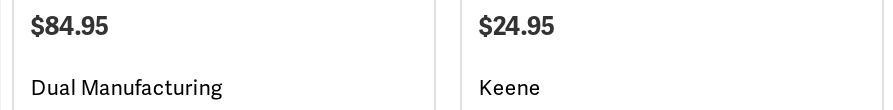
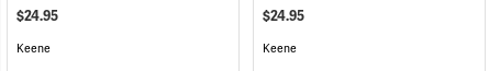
[31,11,109,43] $84.95 -> [17,8,59,25] $24.95
[31,75,223,101] Dual Manufacturing -> [17,42,51,56] Keene

